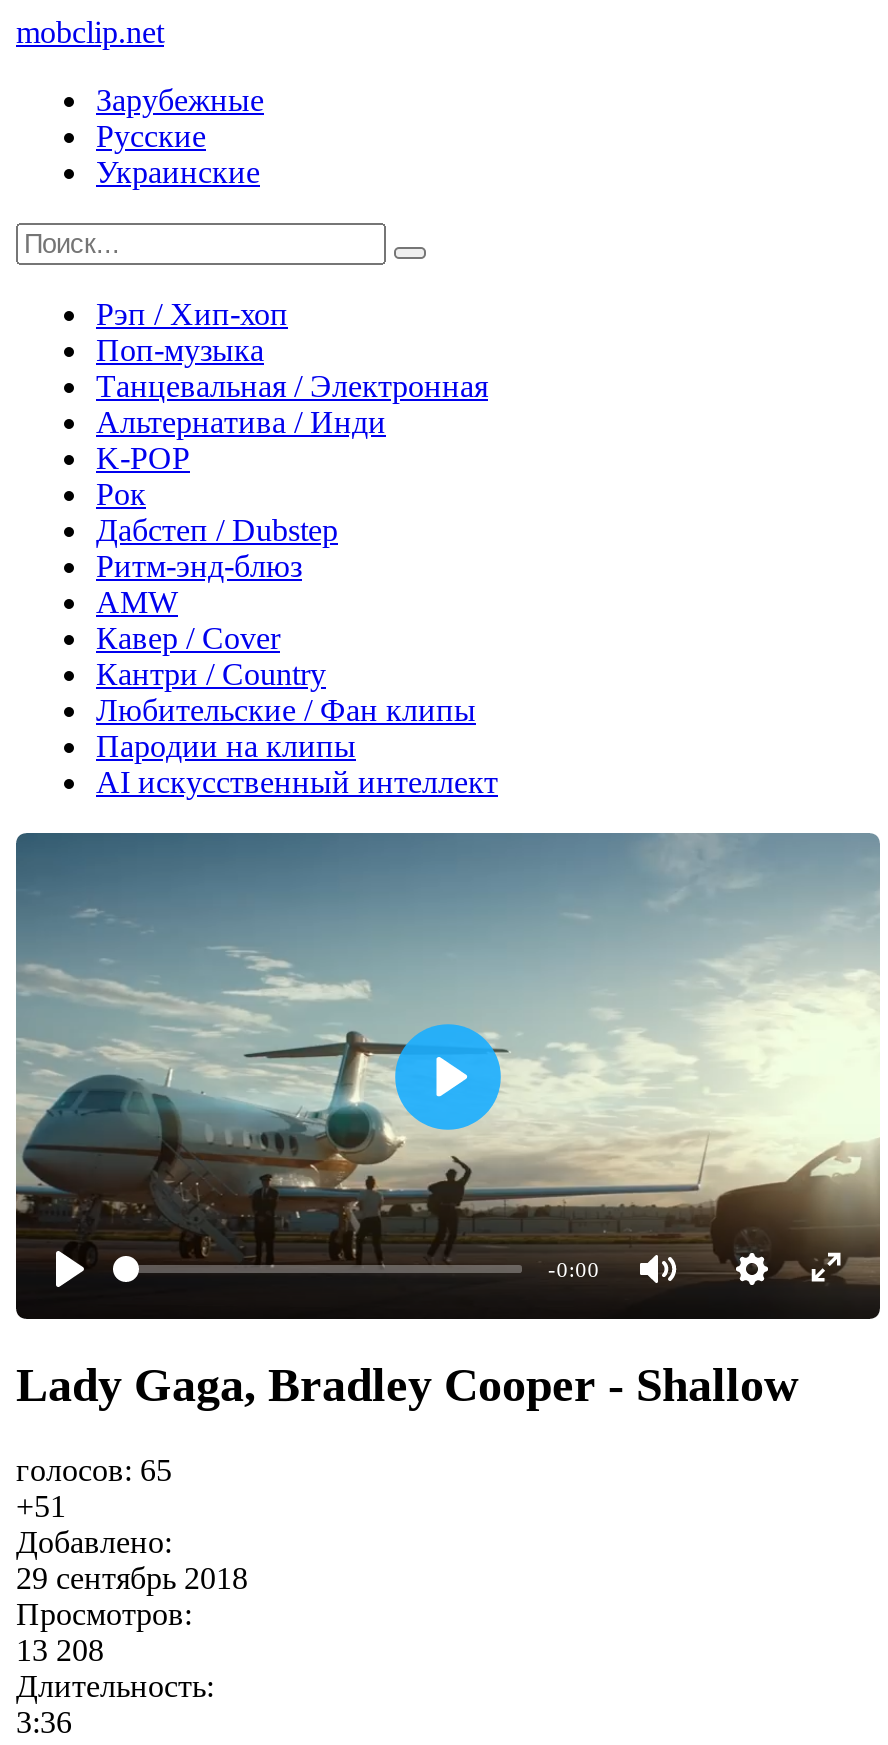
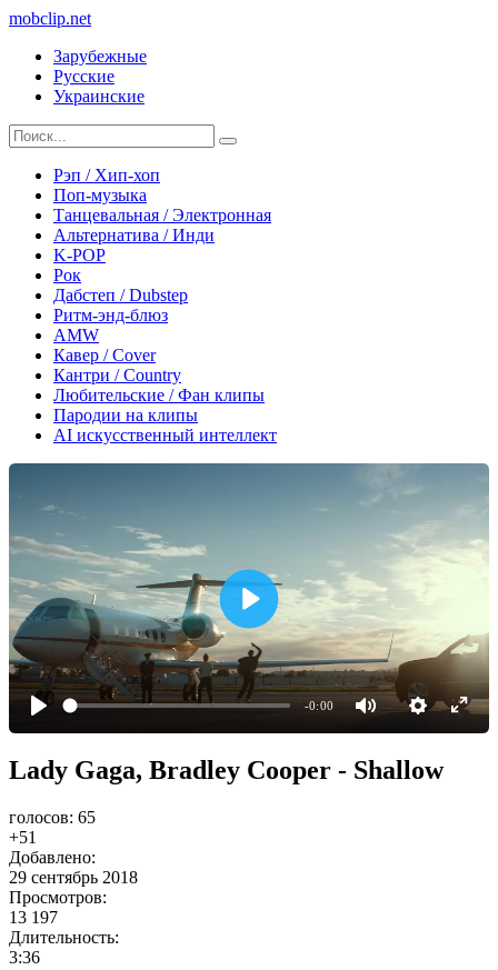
[16,1633,104,1667] 13 208 -> [9,908,58,926] 13 197

